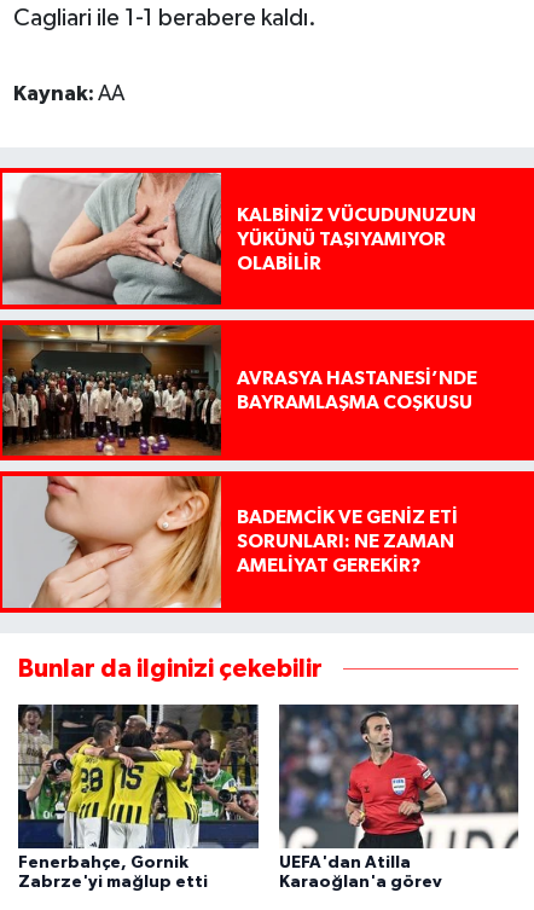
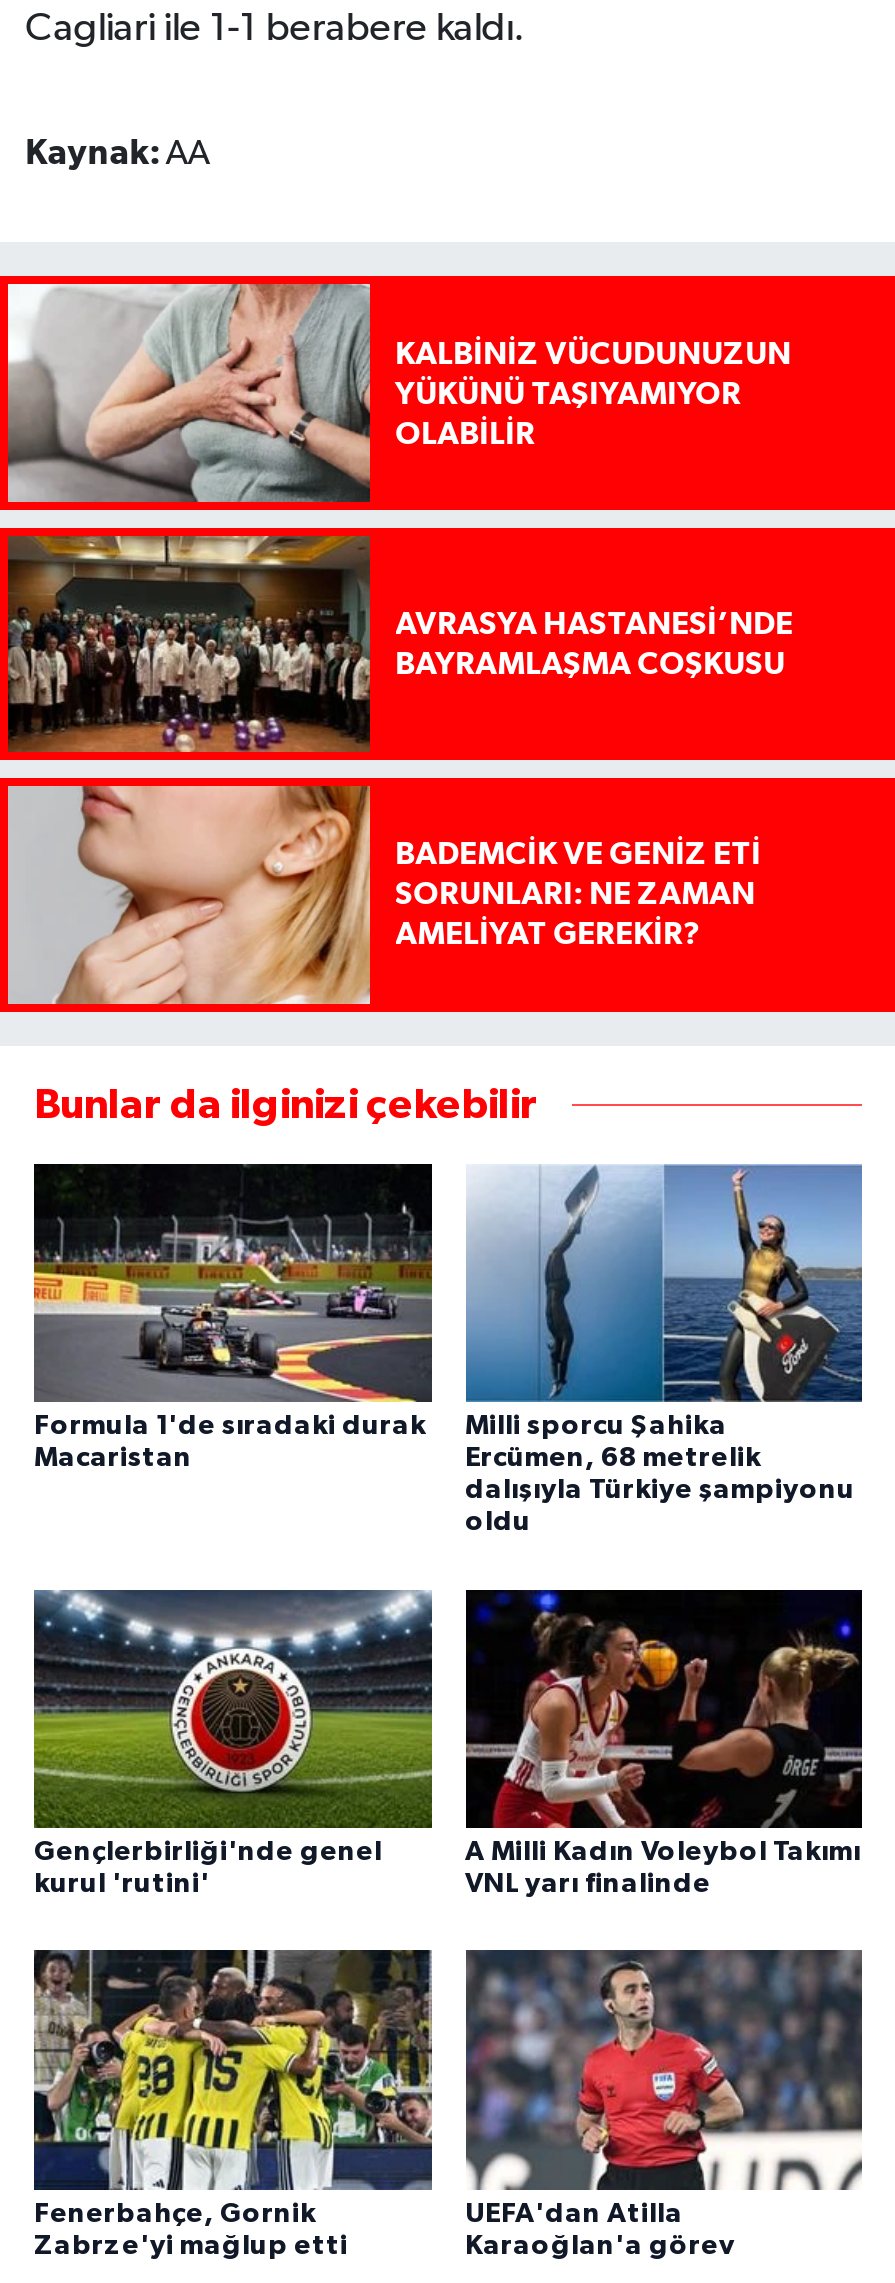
none -> [32,1164,434,1472] [image] | Formula 1'de sıradaki durak | Macaristan
none -> [32,1588,434,1898] [image] | Gençlerbirliği'nde genel | kurul 'rutini'
none -> [464,1164,864,1536] [image] | Milli sporcu Şahika | Ercümen, 68 metrelik | dalışıyla Türkiye şampiyonu | oldu
none -> [464,1588,864,1898] [image] | A Milli Kadın Voleybol Takımı | VNL yarı finalinde

